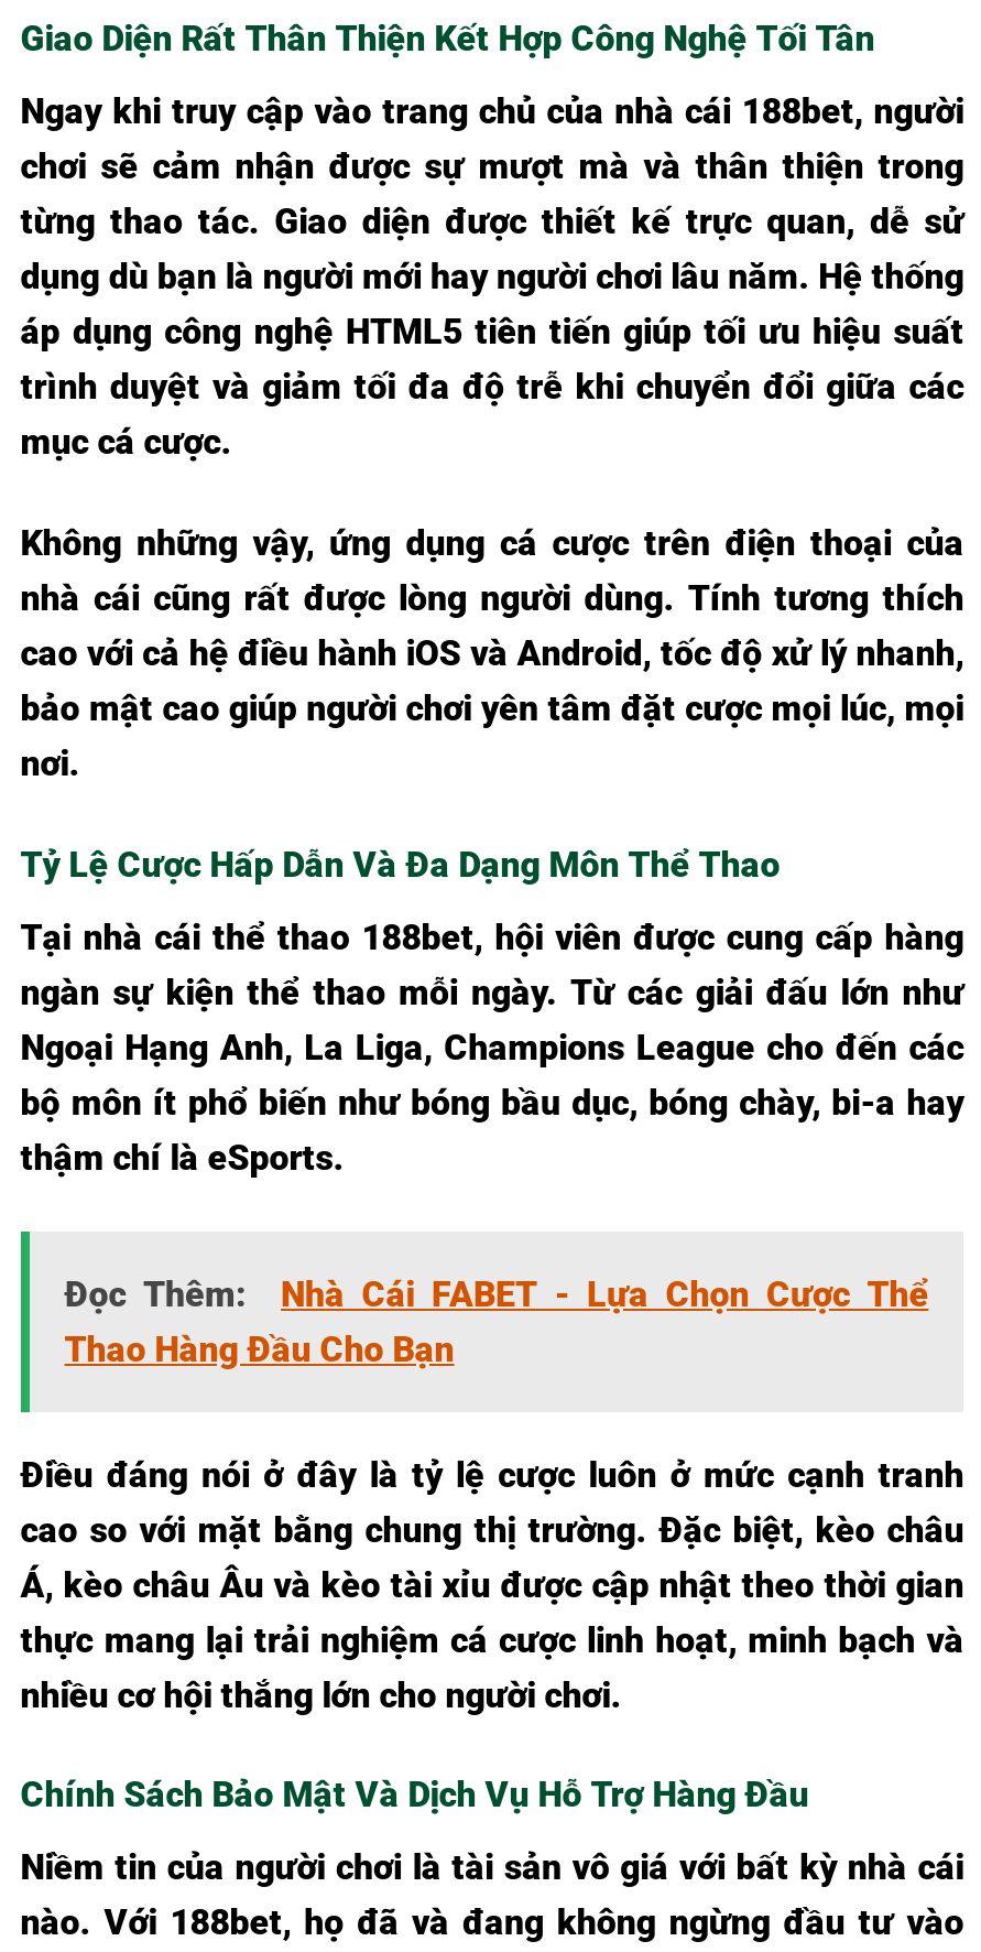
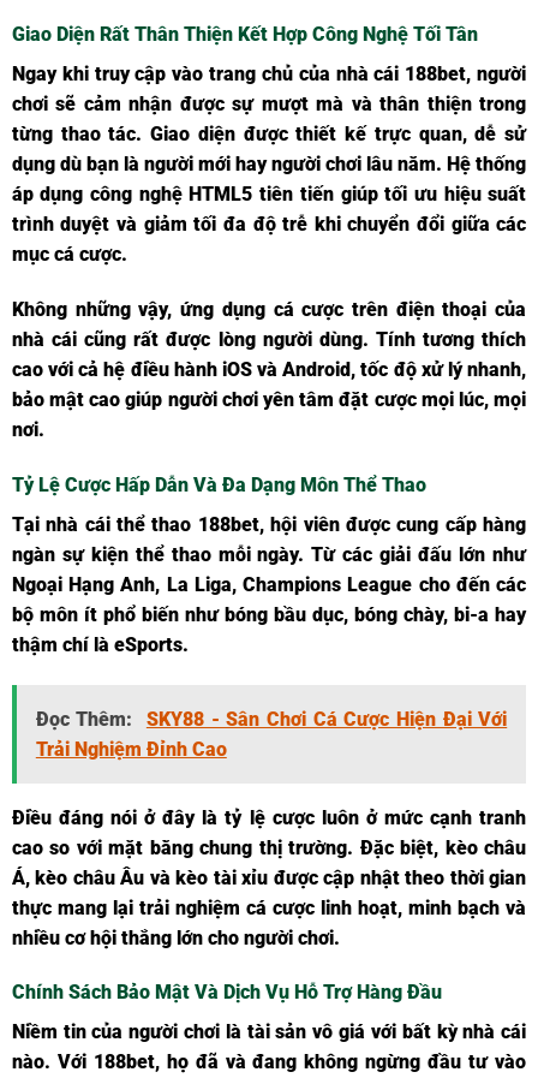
[65,1273,929,1370] Đọc Thêm: | Nhà Cái FABET - Lựa Chọn Cược Thể | Thao Hàng Đầu Cho Bạn -> [36,707,507,760] Đọc Thêm: SKY88 - Sân Chơi Cá Cược Hiện Đại Với | Trải Nghiệm Đỉnh Cao

